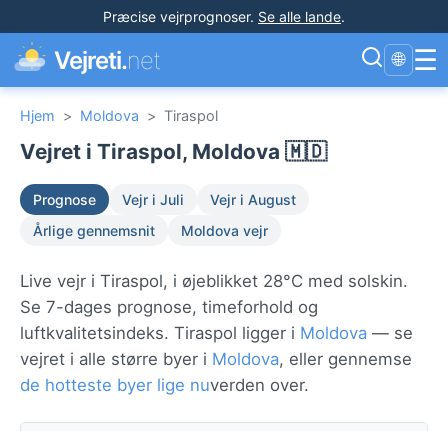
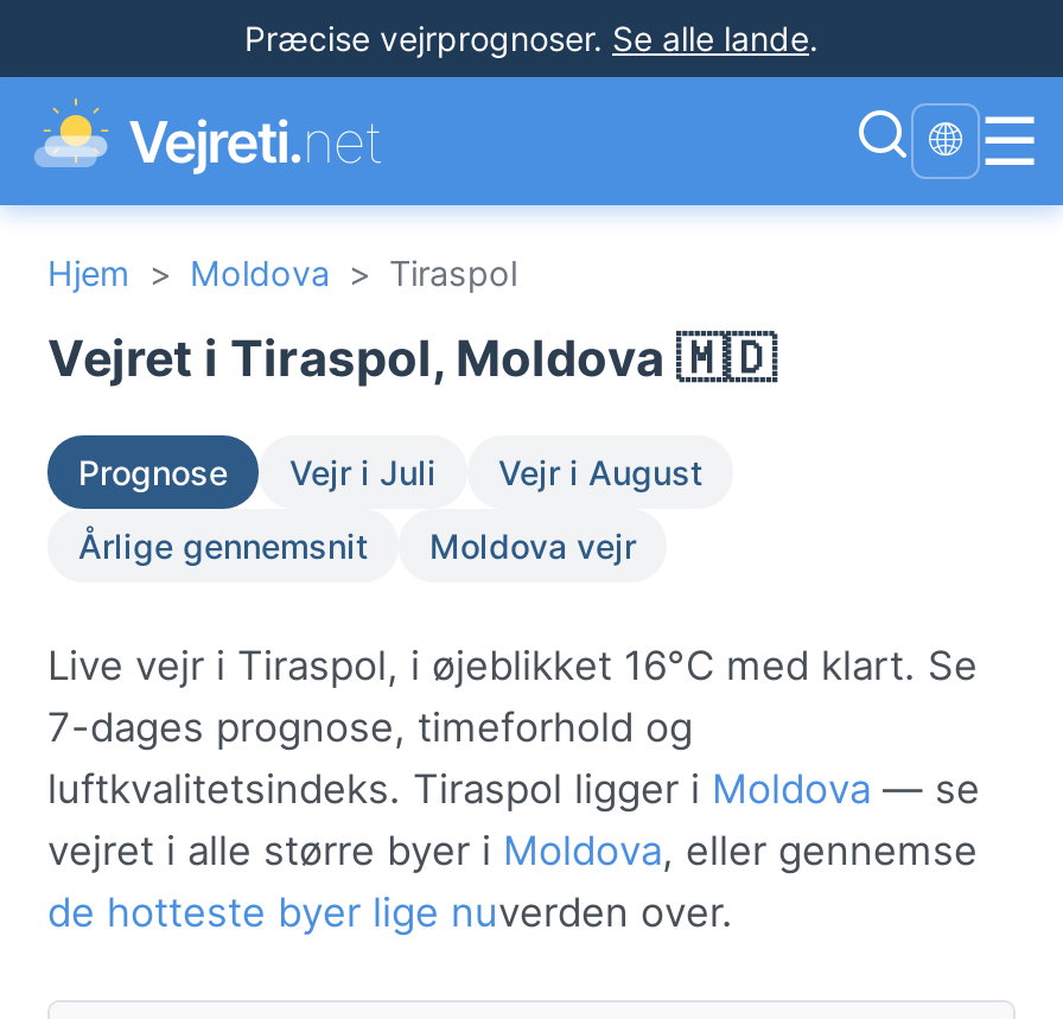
[20,271,408,317] Live vejr i Tiraspol, i øjeblikket 28°C med solskin. | Se 7-dages prognose, timeforhold og -> [47,642,978,751] Live vejr i Tiraspol, i øjeblikket 16°C med klart. Se | 7-dages prognose, timeforhold og

